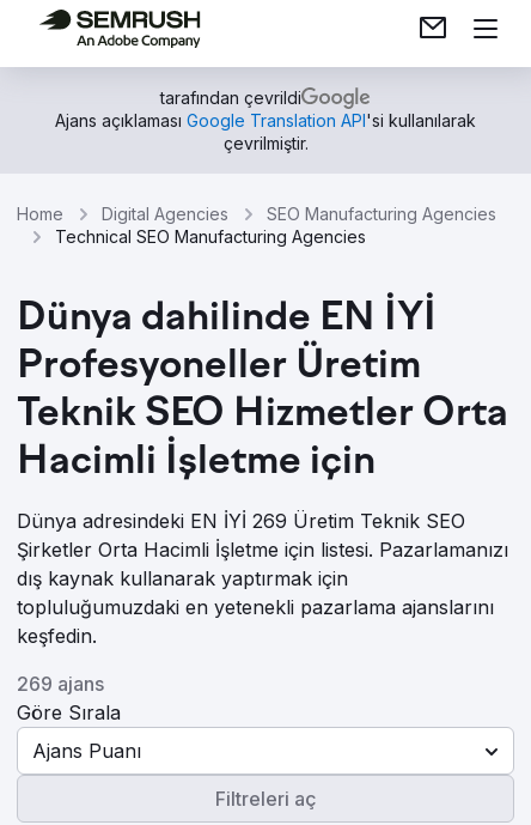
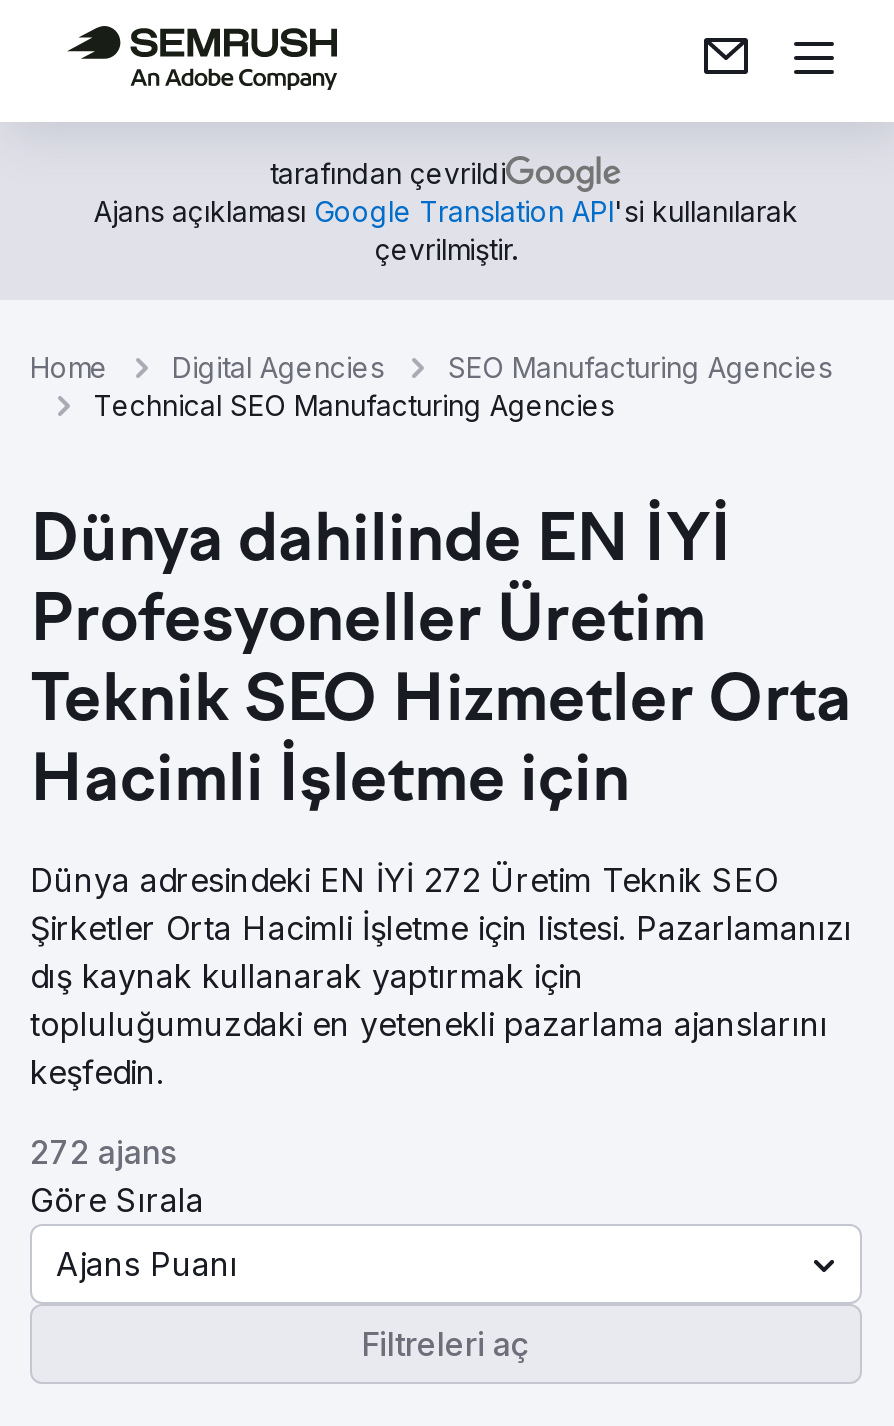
[17,509,465,533] Dünya adresindeki EN İYİ 269 Üretim Teknik SEO -> [30,860,778,900] Dünya adresindeki EN İYİ 272 Üretim Teknik SEO
[17,672,104,696] 269 ajans -> [30,1132,176,1172] 272 ajans

